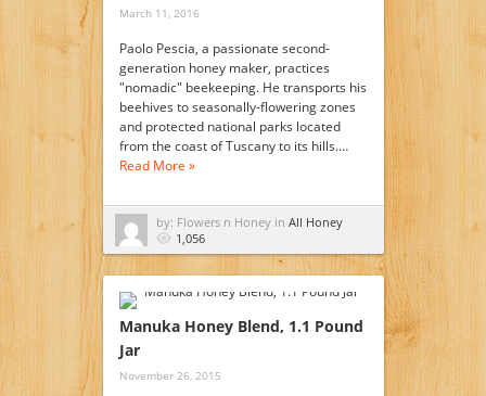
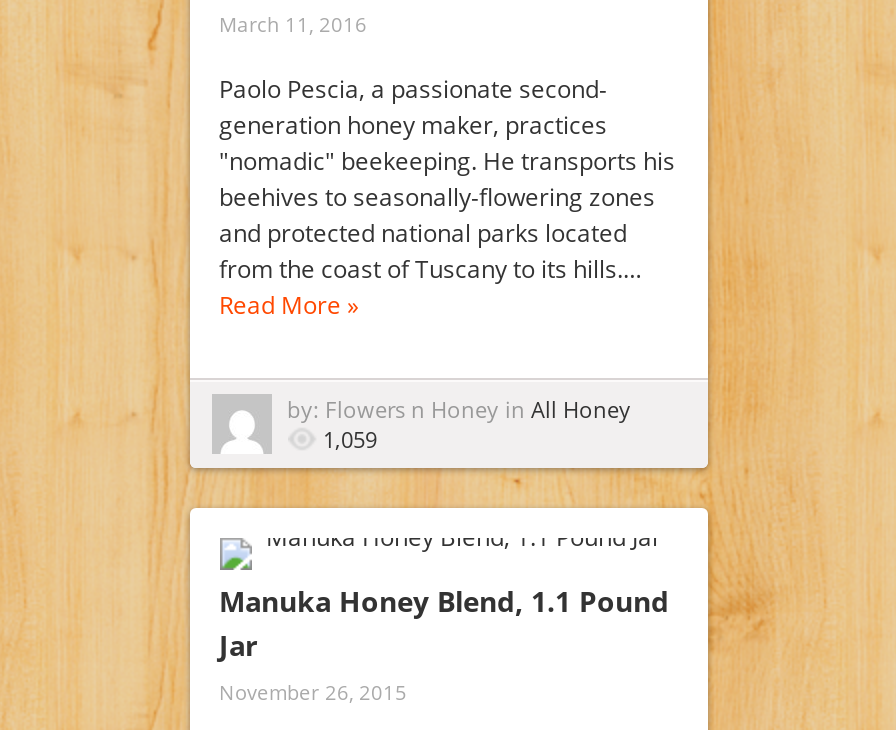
[175,230,204,246] 1,056 -> [323,424,377,454] 1,059

